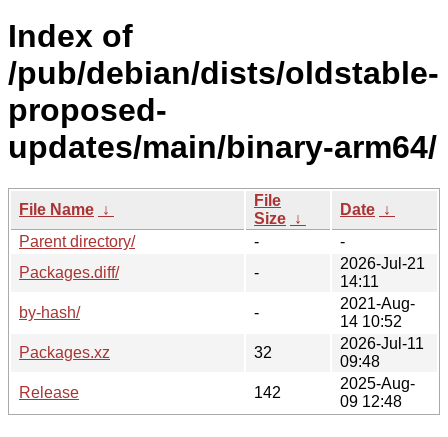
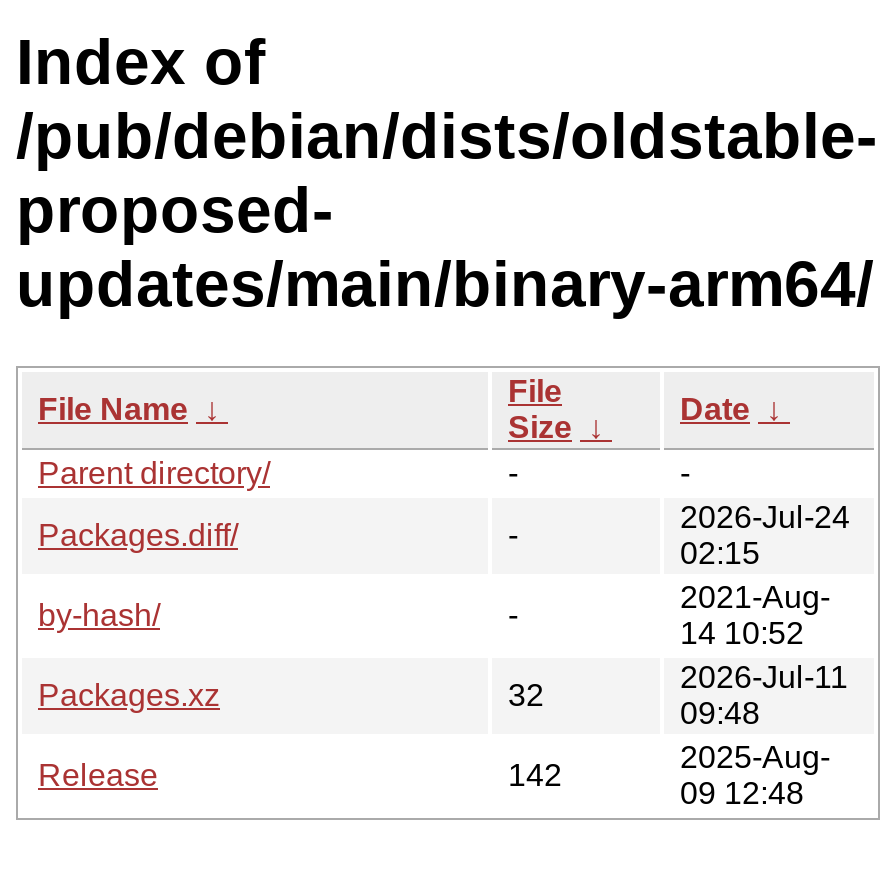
[340,255,425,290] 2026-Jul-21 | 14:11 -> [680,500,850,570] 2026-Jul-24 | 02:15

